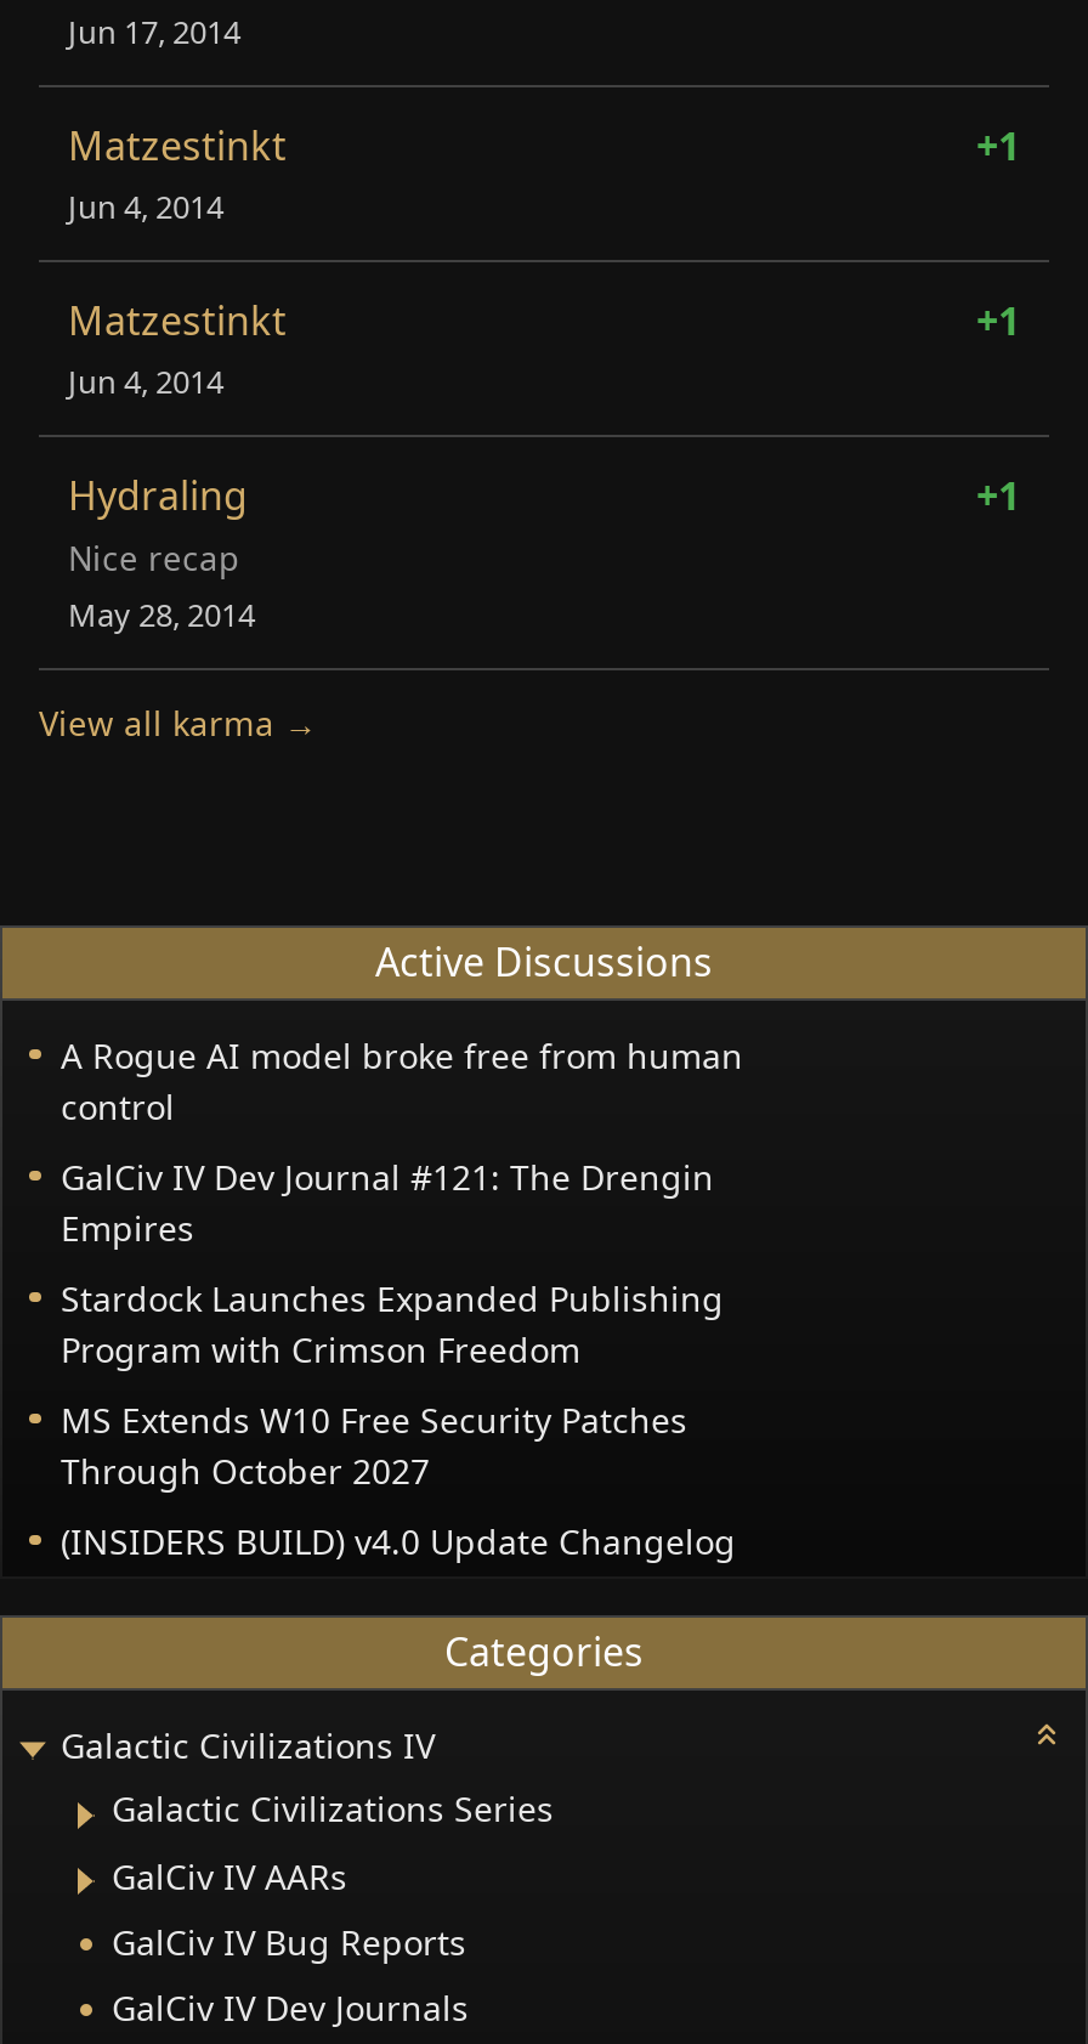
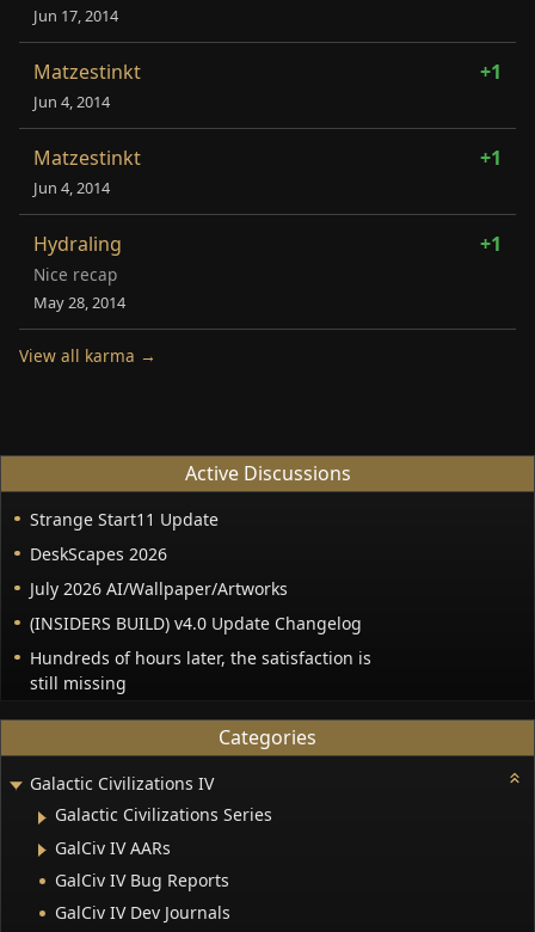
[61,1032,743,1493] A Rogue AI model broke free from human | control | GalCiv IV Dev Journal #121: The Drengin | Empires | Stardock Launches Expanded Publishing | Program with Crimson Freedom | MS Extends W10 Free Security Patches | Through October 2027 -> [30,507,288,599] Strange Start11 Update | DeskScapes 2026 | July 2026 AI/Wallpaper/Artworks
moved [61,1517,736,1564] -> [30,611,362,634]: (INSIDERS BUILD) v4.0 Update Changelog
none -> [30,646,371,694] Hundreds of hours later, the satisfaction is | still missing

